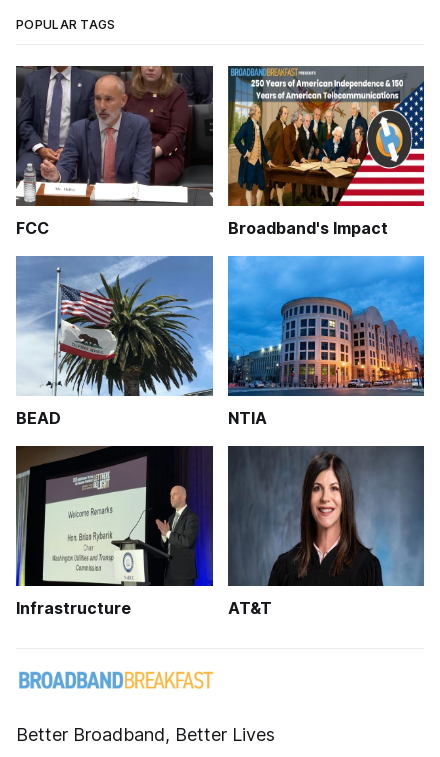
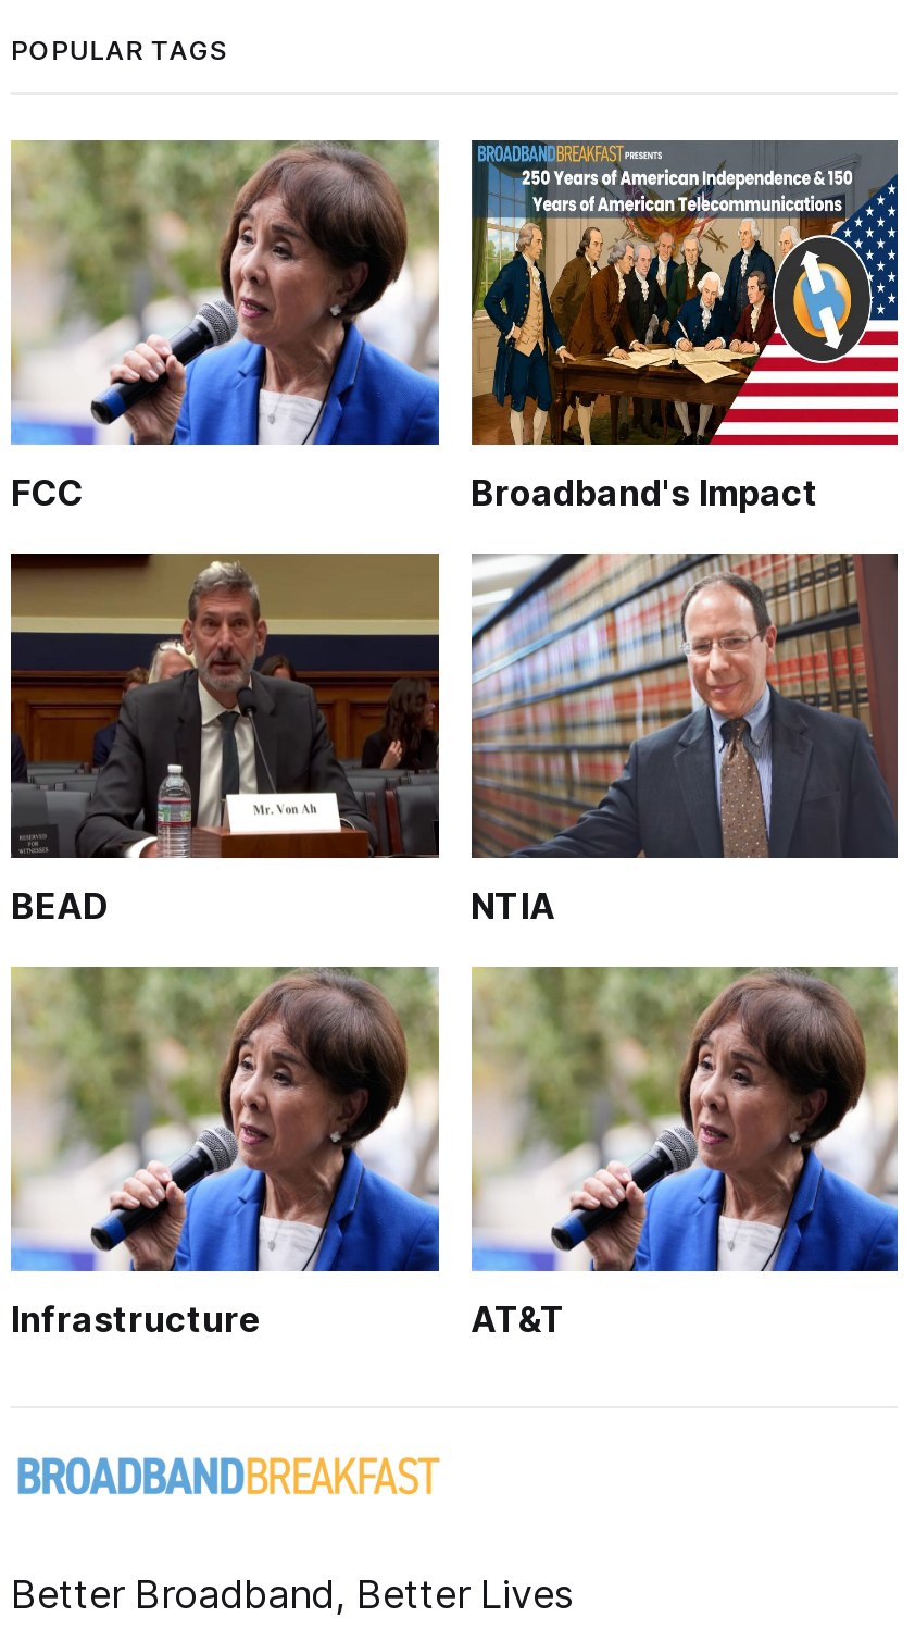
[15,65,214,207] [image] -> [9,138,441,447] [image]
[15,255,214,397] [image] -> [9,551,441,860] [image]
[227,255,425,396] [image] -> [469,551,900,858] [image]
[15,445,214,587] [image] -> [11,965,441,1273] [image]
[227,445,425,587] [image] -> [469,967,900,1273] [image]

